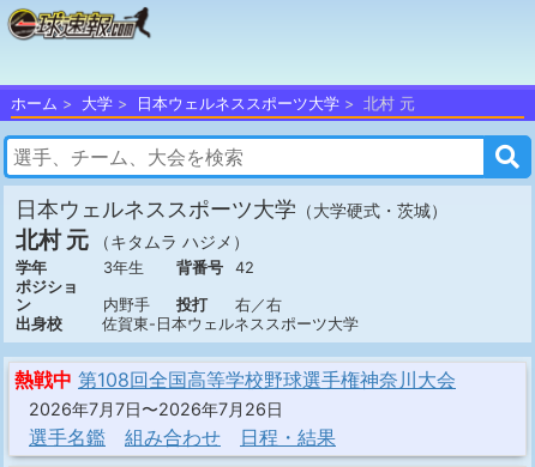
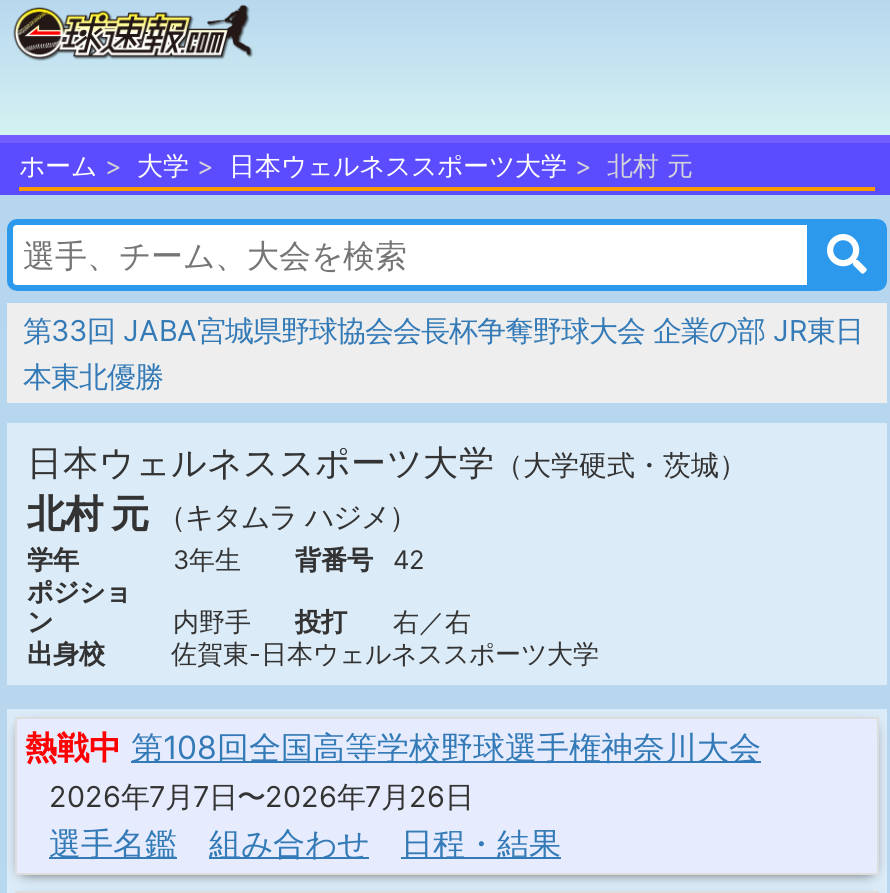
none -> [23,313,863,393] 第33回 JABA宮城県野球協会会長杯争奪野球大会 企業の部 JR東日 | 本東北優勝

